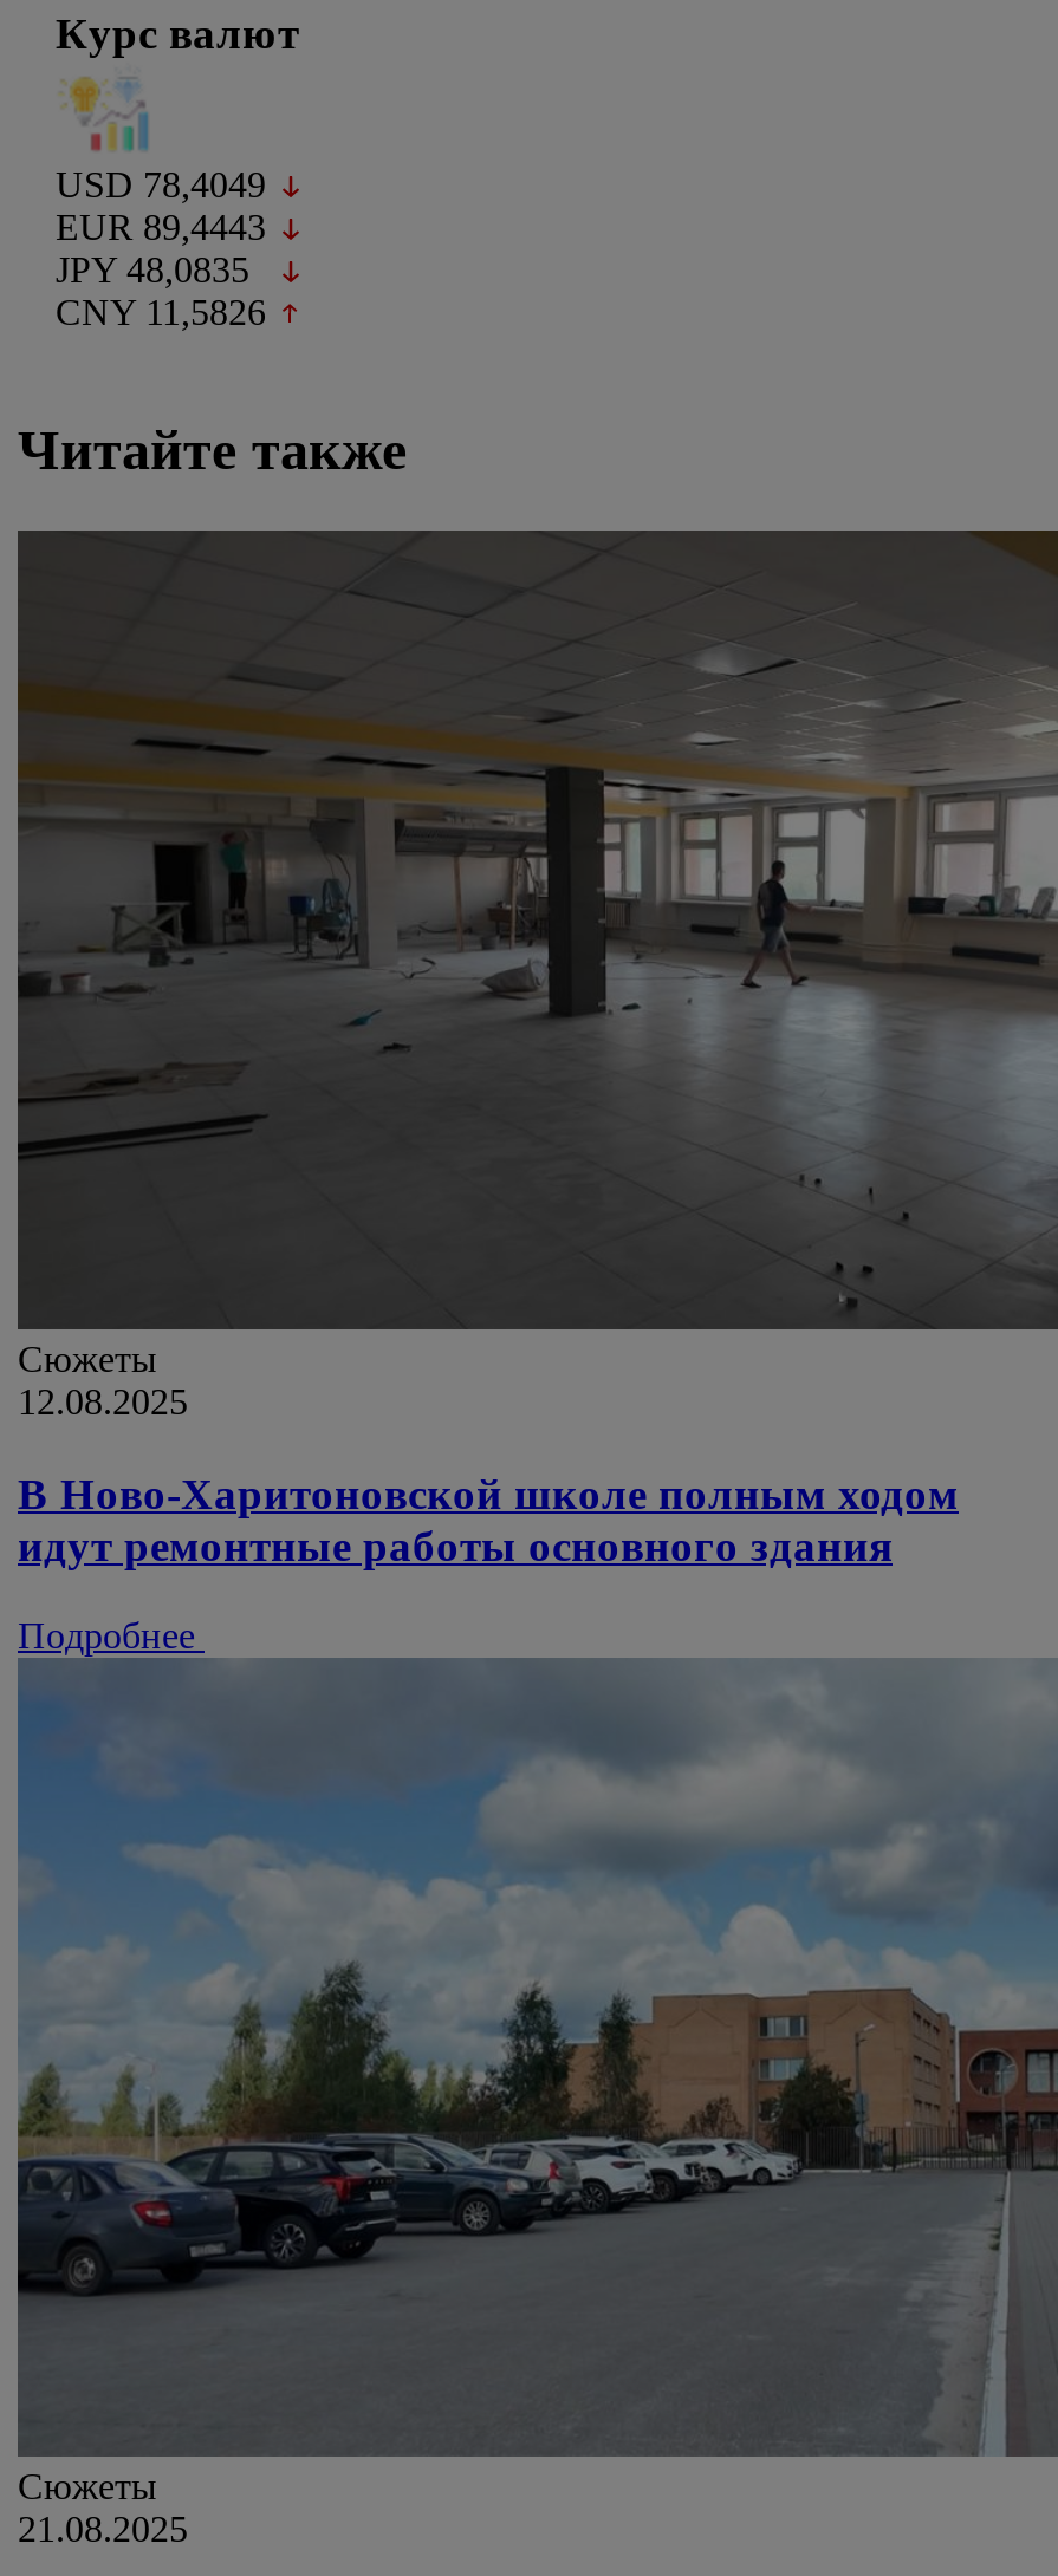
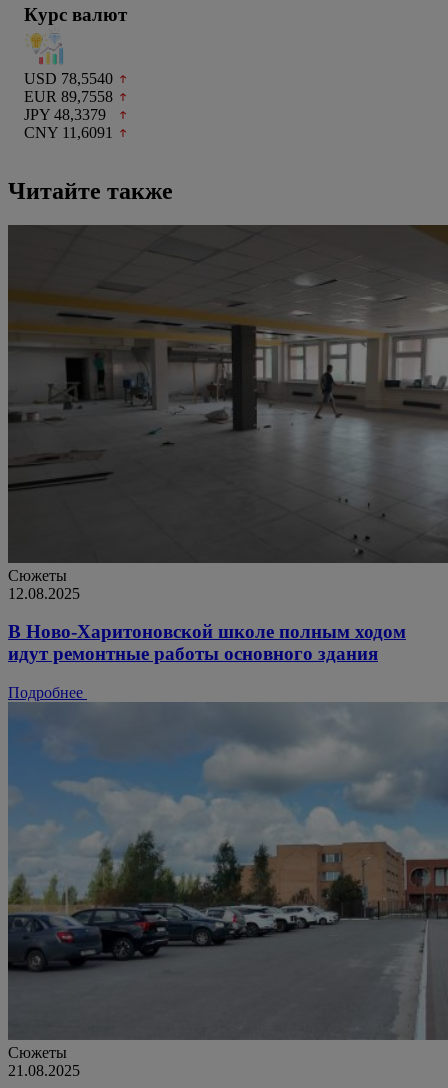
[56,165,266,205] USD 78,4049 -> [24,70,113,87] USD 78,5540
[56,207,266,248] EUR 89,4443 -> [24,88,113,105] EUR 89,7558
[56,250,249,290] JPY 48,0835 -> [24,106,106,123] JPY 48,3379
[56,293,266,333] CNY 11,5826 -> [24,124,113,141] CNY 11,6091

